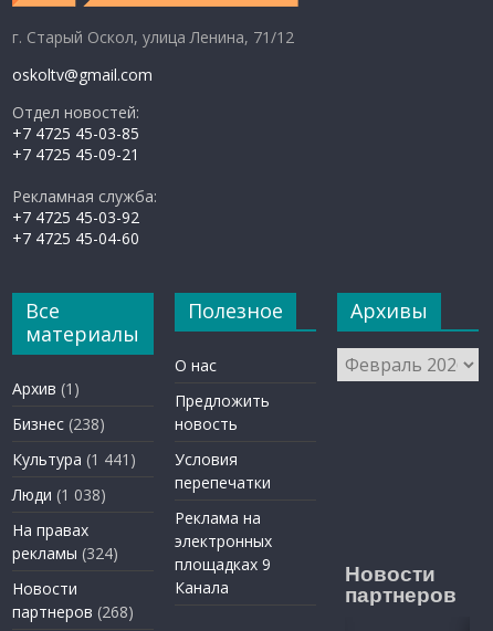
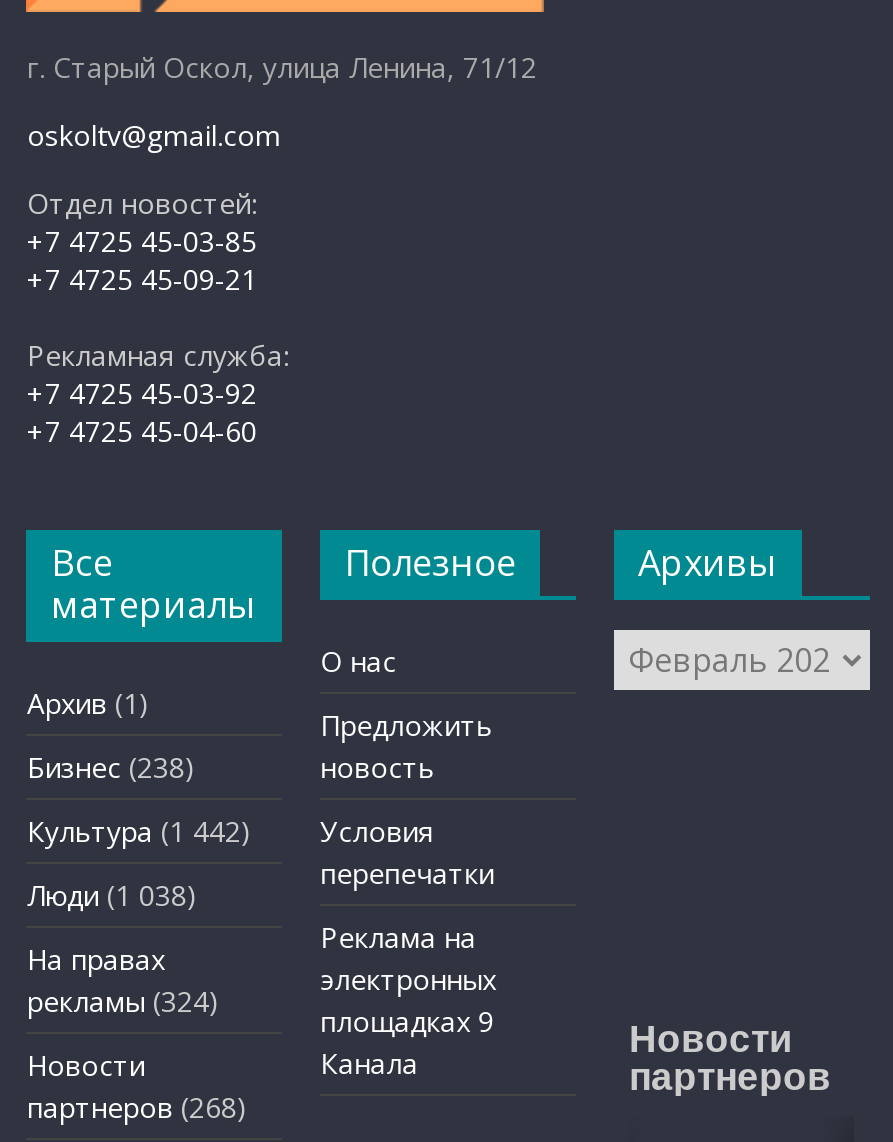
[13,449,238,470] Культура (1 441) Условия -> [27,813,434,851] Культура (1 442) Условия

